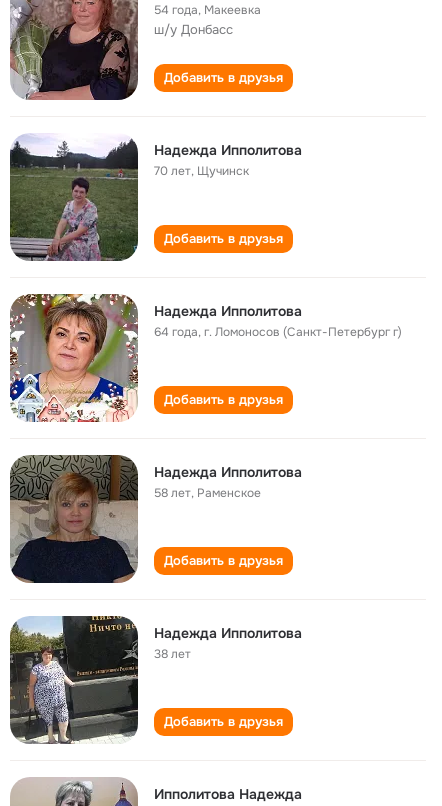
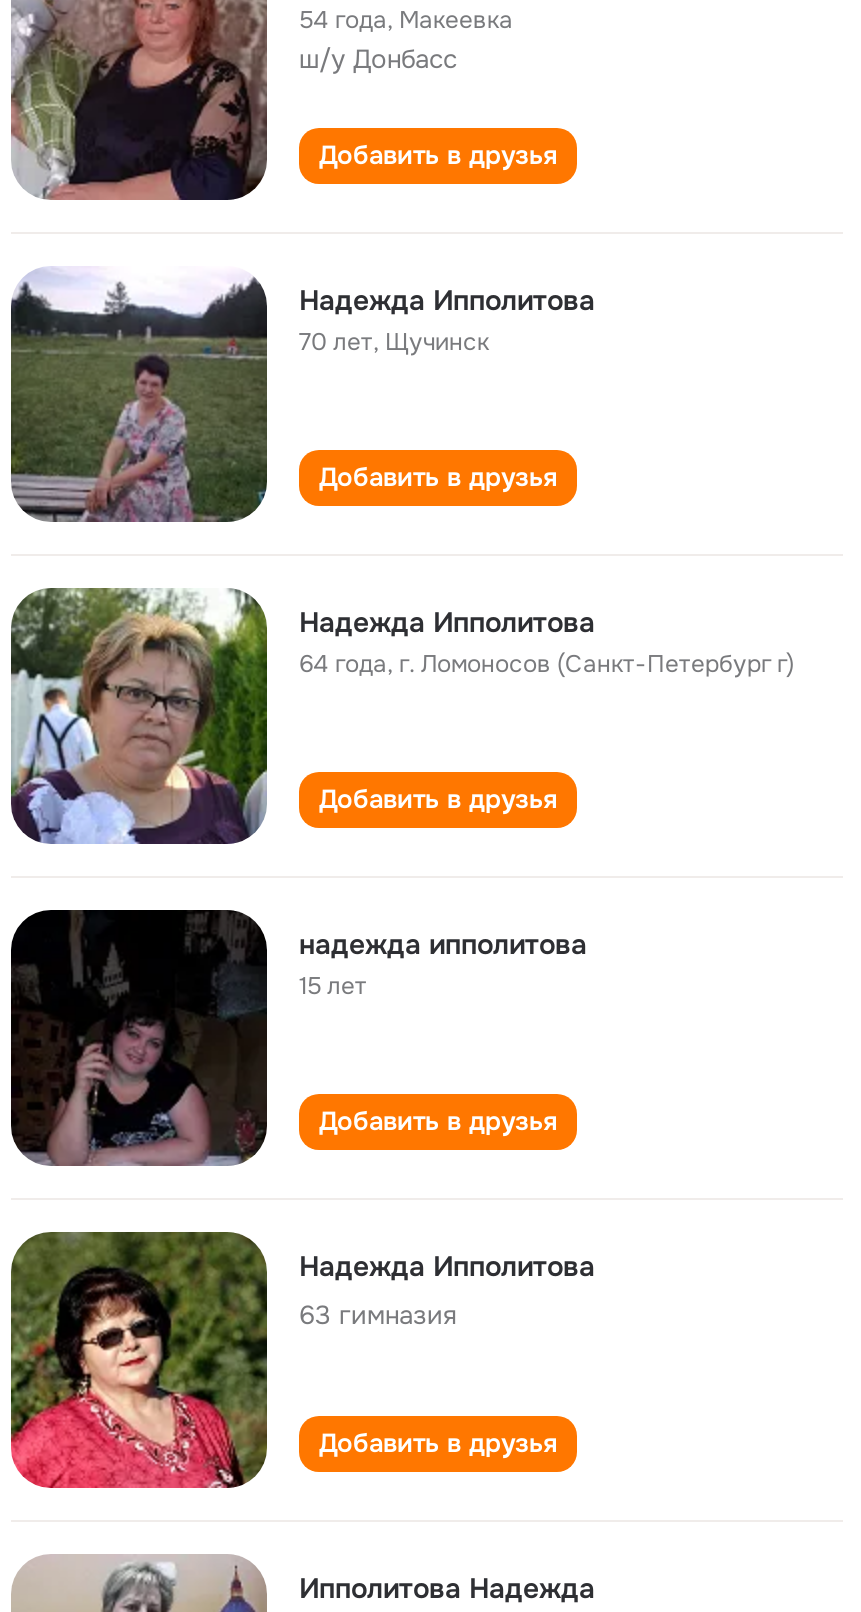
[10,293,139,423] [image] -> [9,588,269,846] [image]
[10,454,302,584] [image] | Надежда Ипполитова | 58 лет, Раменское -> [11,908,587,1168] [image] | надежда ипполитова | 15 лет
[9,616,191,745] [image] | 38 лет -> [9,1230,457,1490] [image] | 63 гимназия

